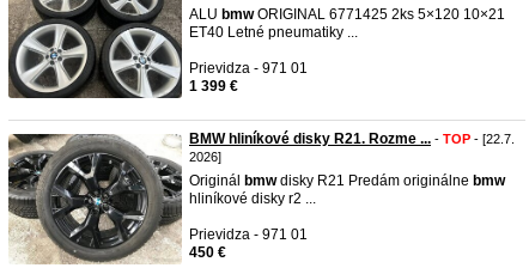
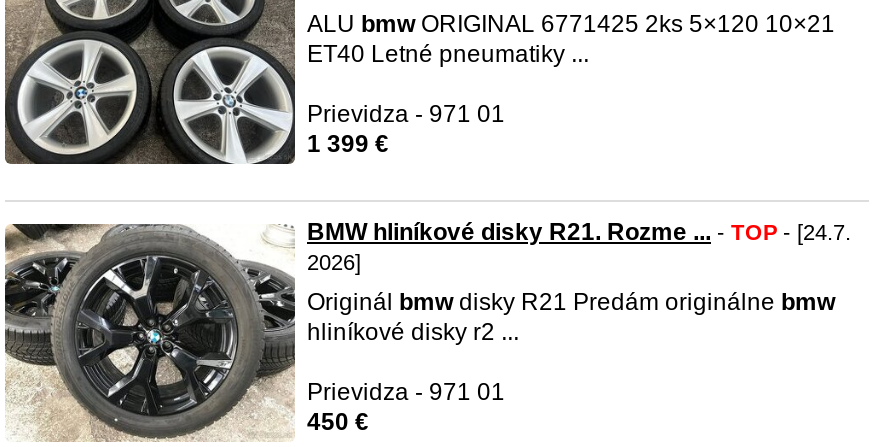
[189,130,515,147] BMW hliníkové disky R21. Rozme ... - TOP - [22.7. -> [307,218,851,246] BMW hliníkové disky R21. Rozme ... - TOP - [24.7.

